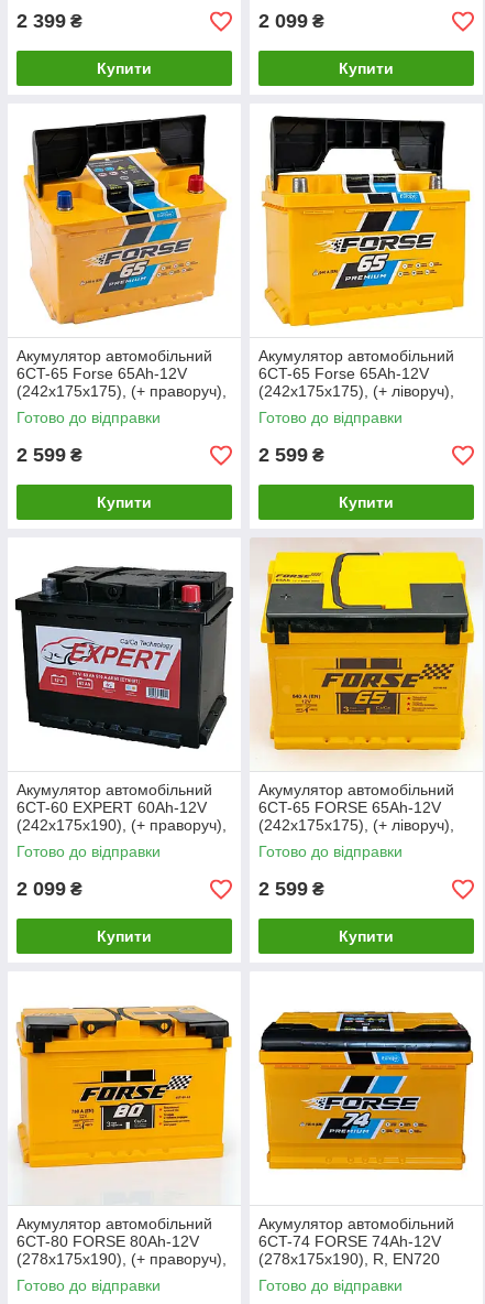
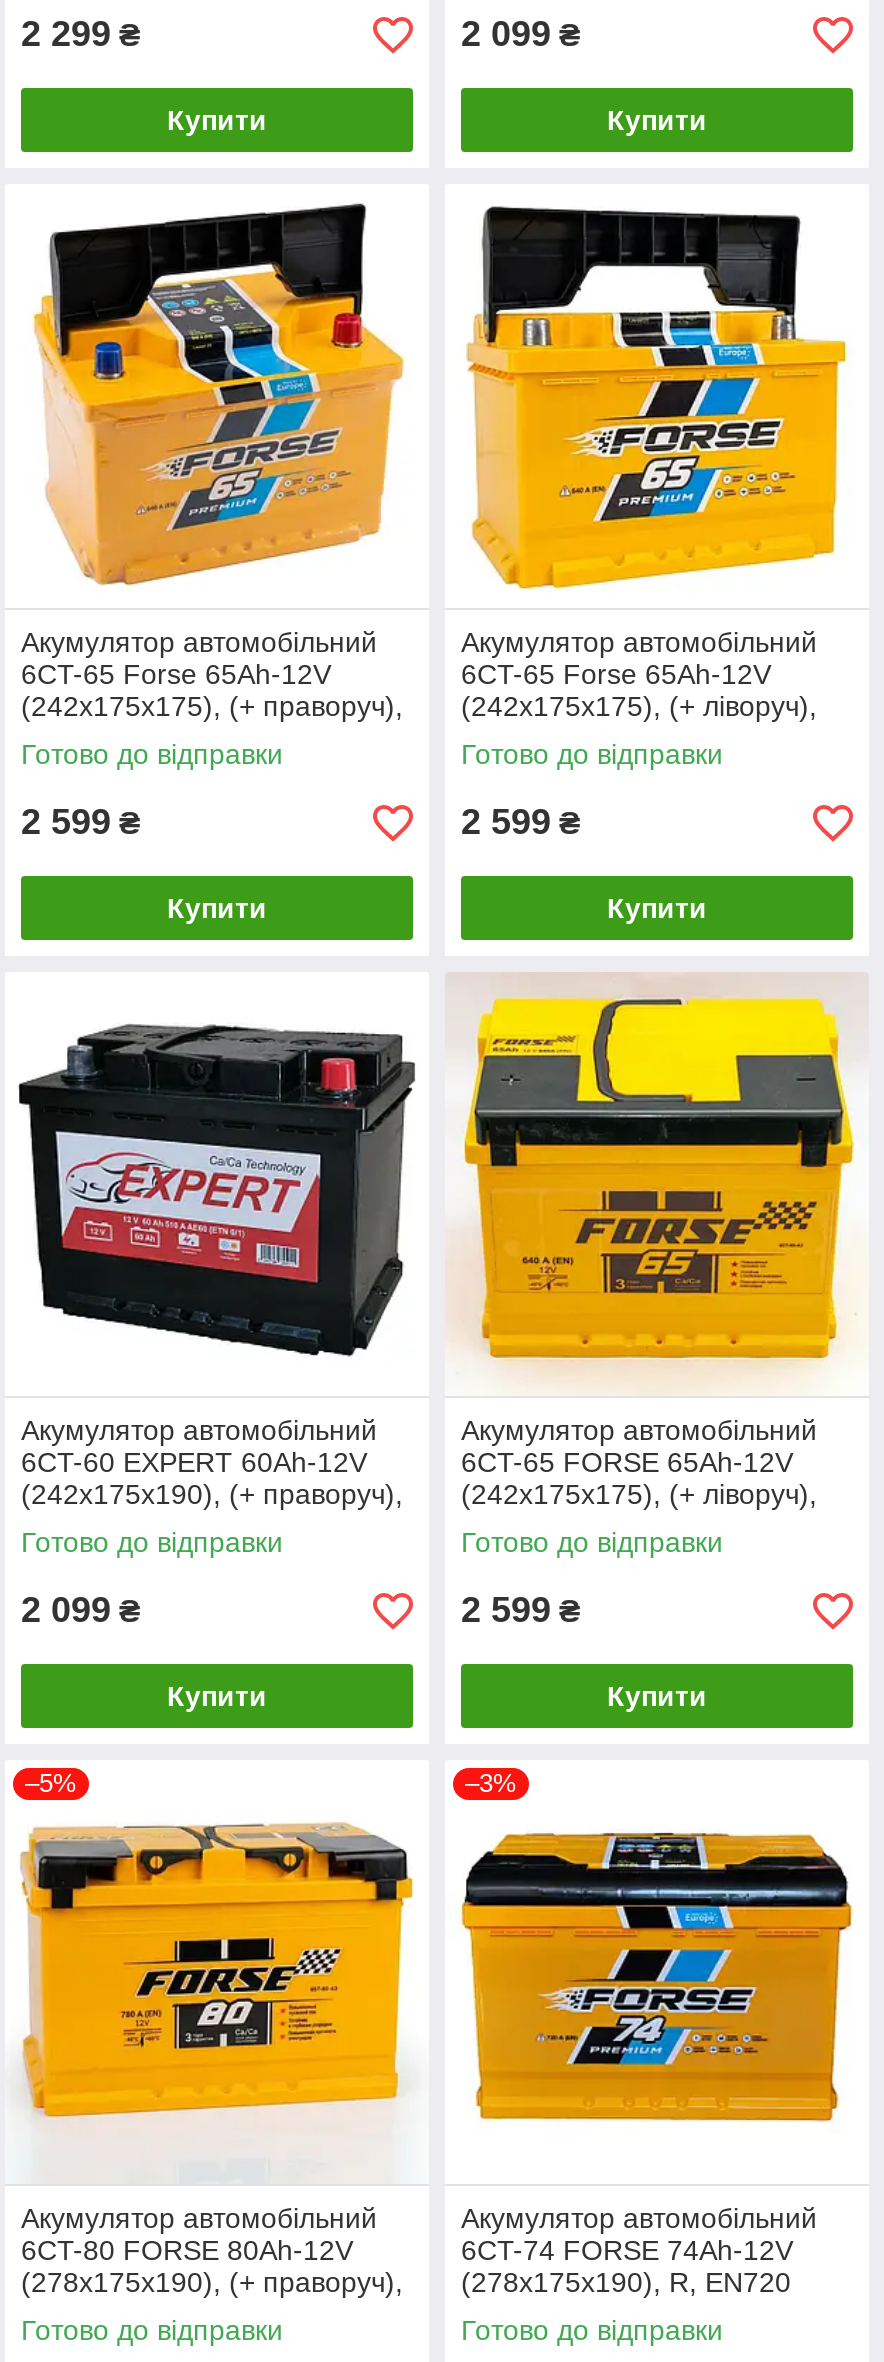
[16,10,82,32] 2 399 ₴ -> [21,14,141,54] 2 299 ₴
none -> [25,1768,77,1798] –5%
none -> [465,1768,517,1798] –3%

